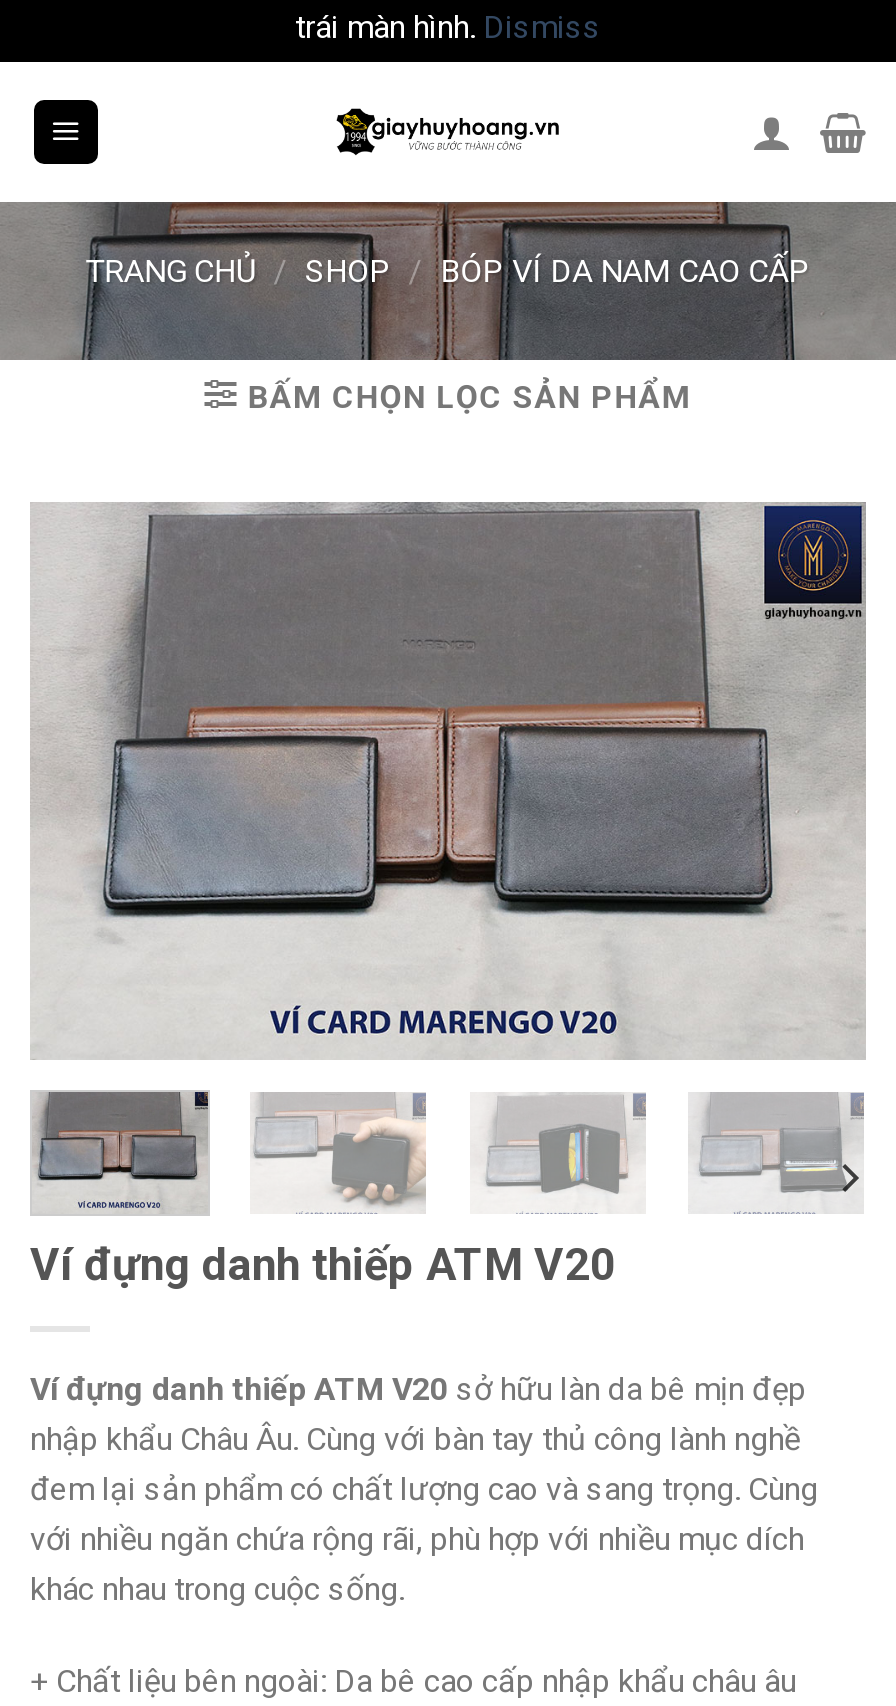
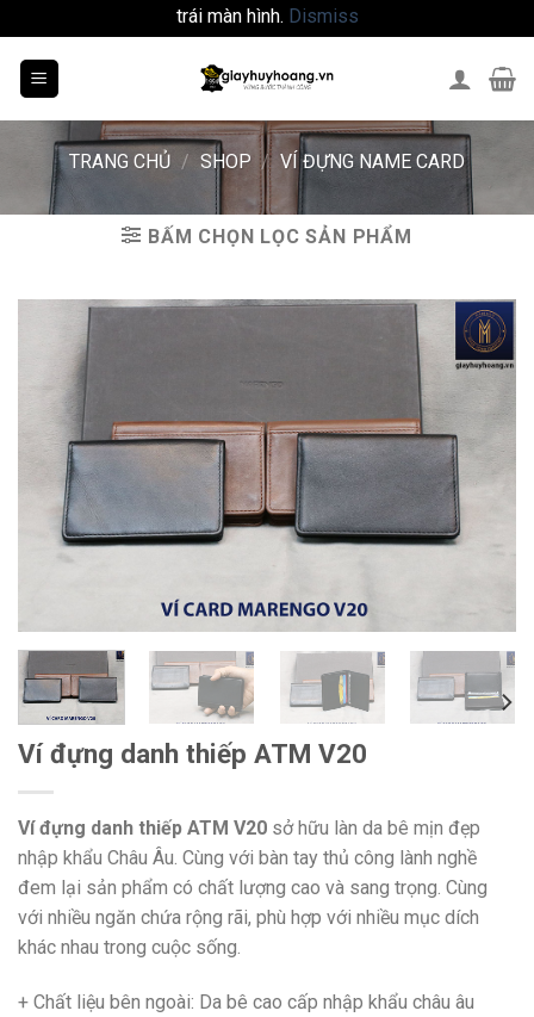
[86,252,810,290] TRANG CHỦ / SHOP / BÓP VÍ DA NAM CAO CẤP -> [69,150,465,173] TRANG CHỦ / SHOP / VÍ ĐỰNG NAME CARD

